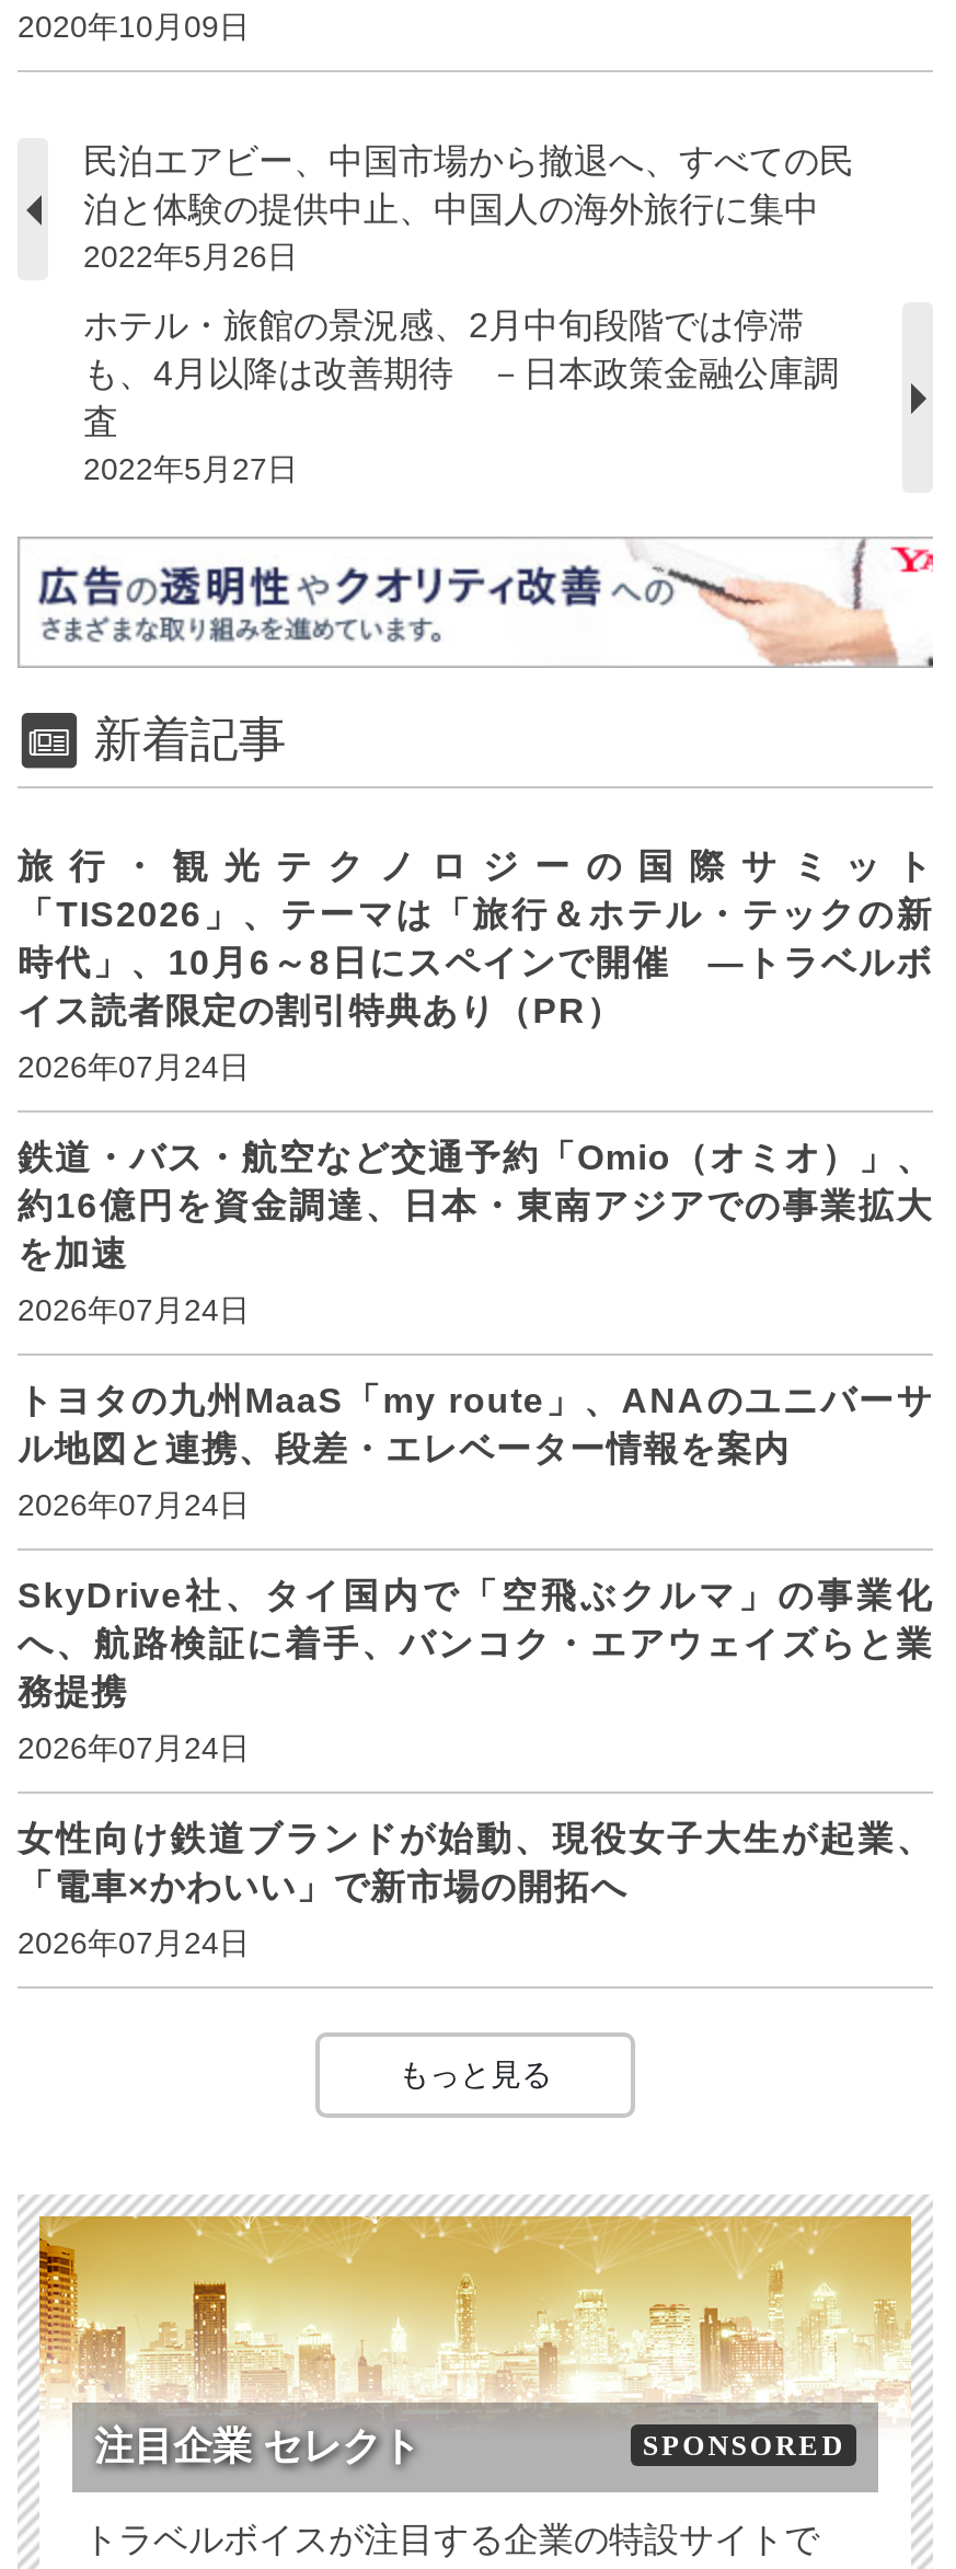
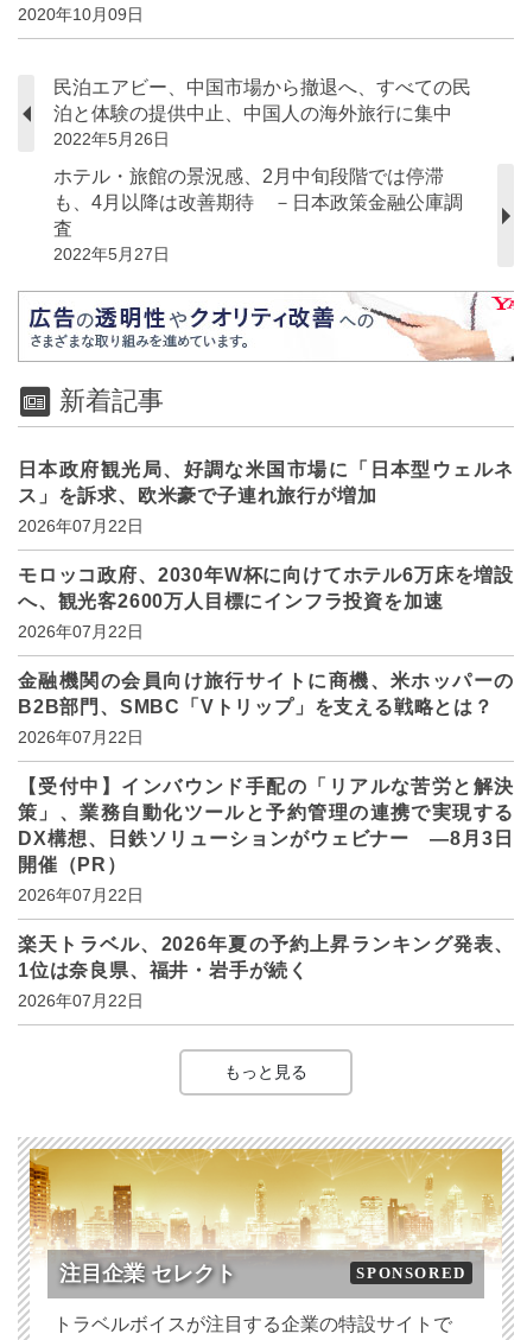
[18,848,933,1029] 旅行・観光テクノロジーの国際サミット | 「TIS2026」、テーマは「旅行＆ホテル・テックの新 | 時代」、10月6～8日にスペインで開催 ―トラベルボ | イス読者限定の割引特典あり（PR） -> [18,459,514,506] 日本政府観光局、好調な米国市場に「日本型ウェルネ | ス」を訴求、欧米豪で子連れ旅行が増加
[18,1049,250,1084] 2026年07月24日 -> [18,516,144,535] 2026年07月22日
[18,1139,933,1272] 鉄道・バス・航空など交通予約「Omio（オミオ）」、 | 約16億円を資金調達、日本・東南アジアでの事業拡大 | を加速 -> [18,565,514,611] モロッコ政府、2030年W杯に向けてホテル6万床を増設 | へ、観光客2600万人目標にインフラ投資を加速
[18,1292,250,1327] 2026年07月24日 -> [18,622,144,641] 2026年07月22日
[18,1382,933,1467] トヨタの九州MaaS「my route」、ANAのユニバーサ | ル地図と連携、段差・エレベーター情報を案内 -> [18,671,514,717] 金融機関の会員向け旅行サイトに商機、米ホッパーの | B2B部門、SMBC「Vトリップ」を支える戦略とは？
[18,1487,250,1522] 2026年07月24日 -> [18,728,144,747] 2026年07月22日
[18,1577,933,1710] SkyDrive社、タイ国内で「空飛ぶクルマ」の事業化 | へ、航路検証に着手、バンコク・エアウェイズらと業 | 務提携 -> [18,776,514,875] 【受付中】インバウンド手配の「リアルな苦労と解決 | 策」、業務自動化ツールと予約管理の連携で実現する | DX構想、日鉄ソリューションがウェビナー ―8月3日 | 開催（PR）
[18,1730,250,1765] 2026年07月24日 -> [18,885,144,904] 2026年07月22日
[18,1820,933,1905] 女性向け鉄道ブランドが始動、現役女子大生が起業、 | 「電車×かわいい」で新市場の開拓へ -> [18,934,514,980] 楽天トラベル、2026年夏の予約上昇ランキング発表、 | 1位は奈良県、福井・岩手が続く
[18,1925,250,1960] 2026年07月24日 -> [18,991,144,1010] 2026年07月22日

